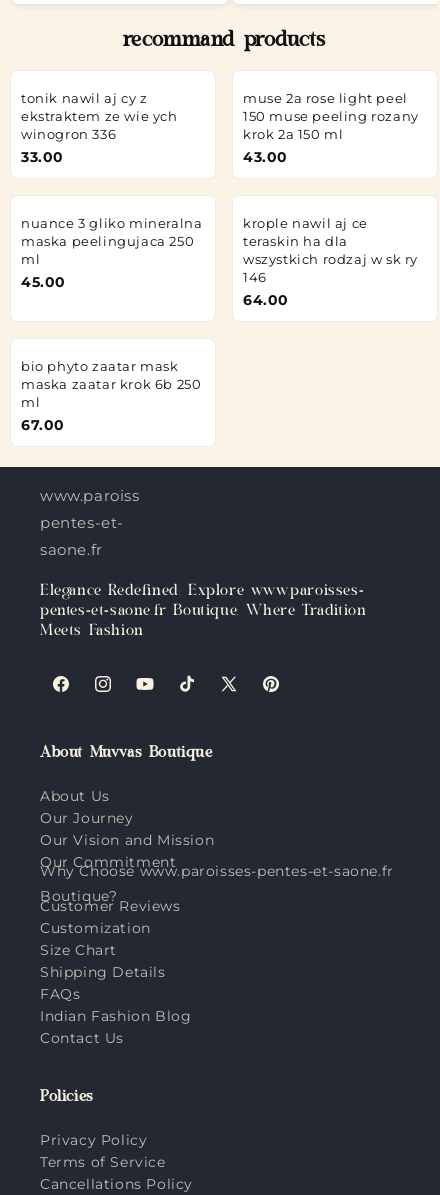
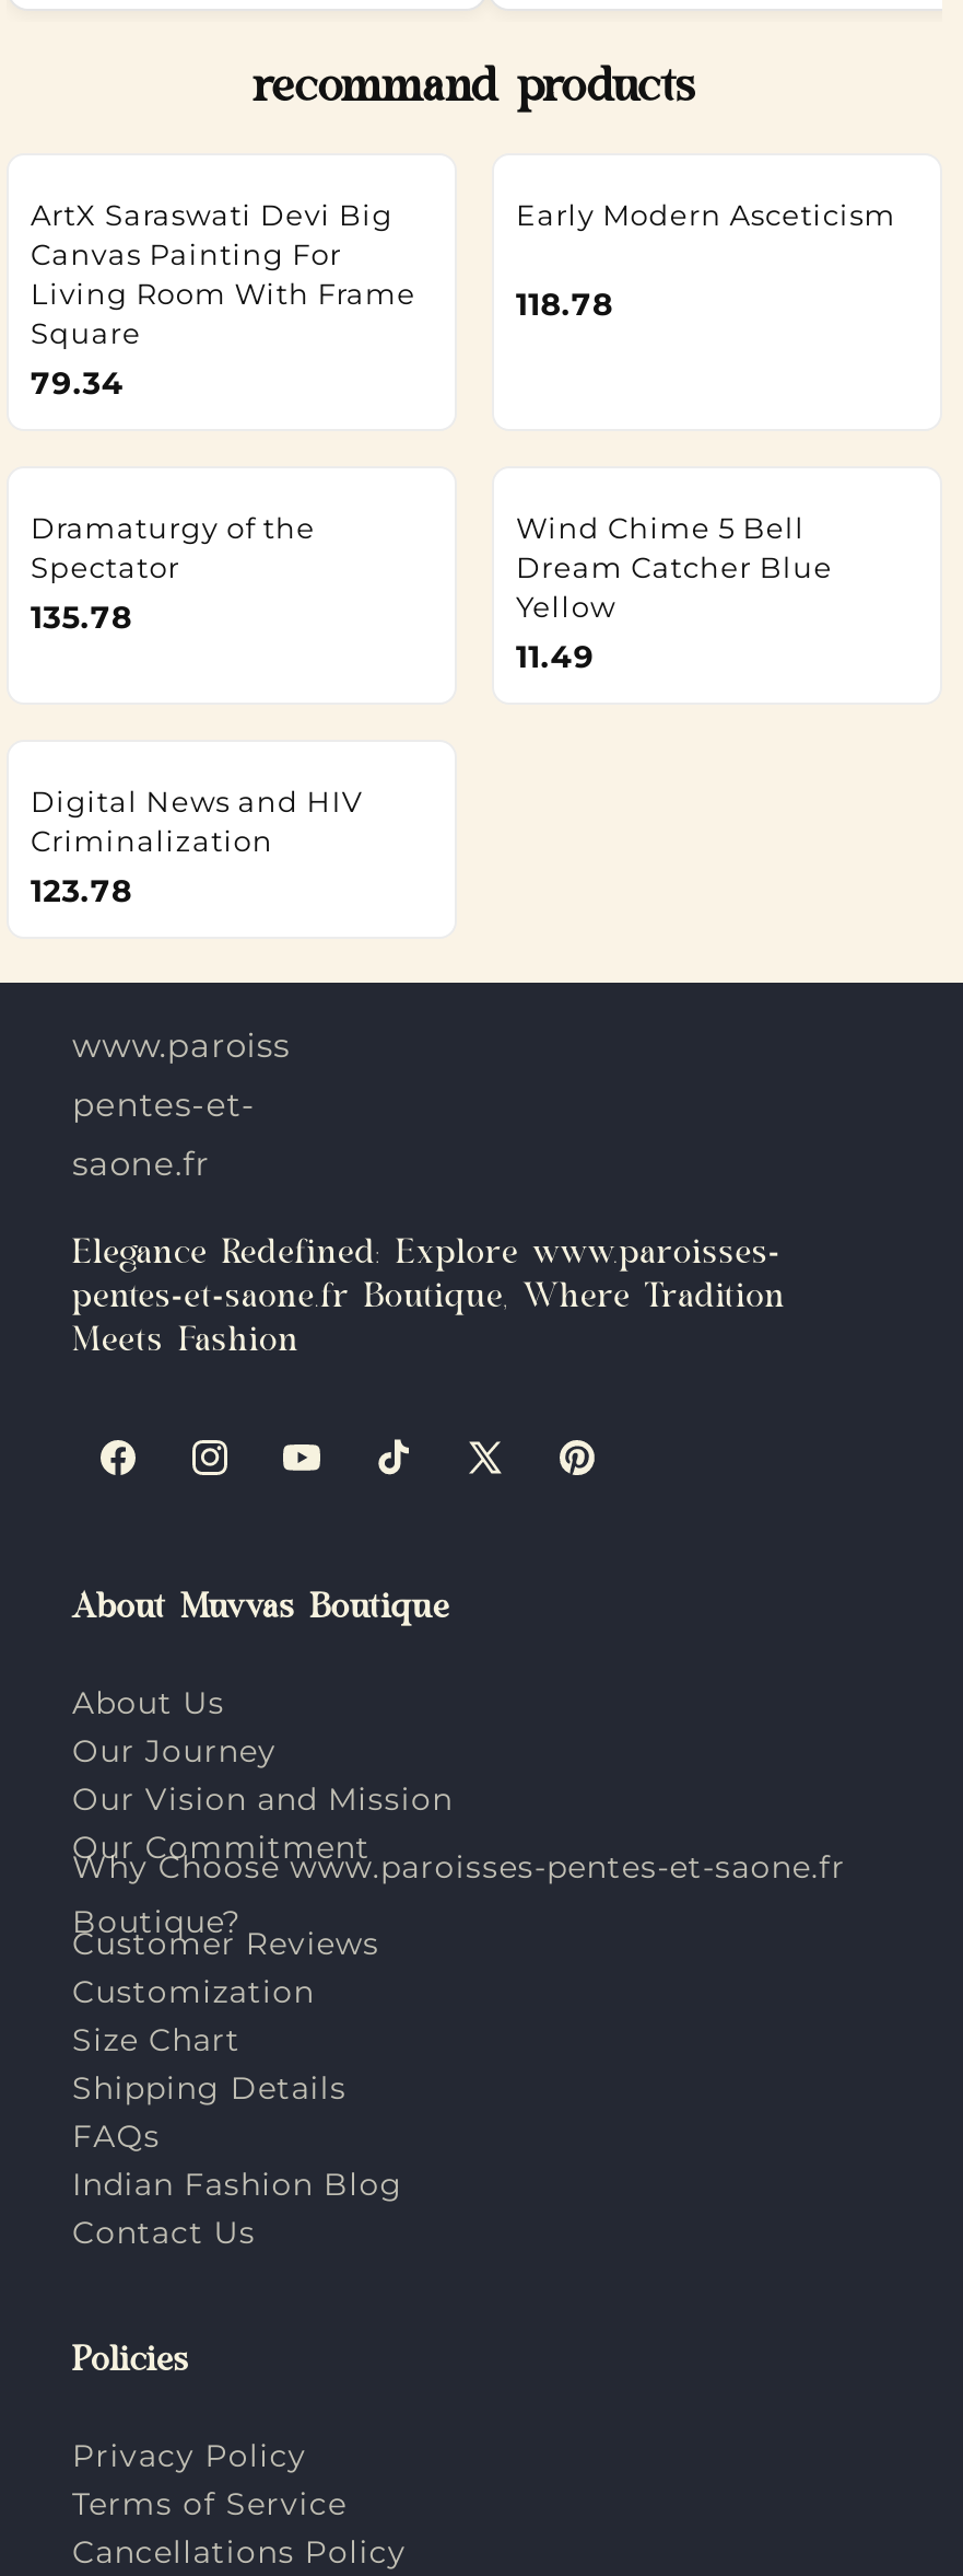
[21,89,178,165] tonik nawil aj cy z | ekstraktem ze wie ych | winogron 336 | 33.00 -> [31,196,416,402] ArtX Saraswati Devi Big | Canvas Painting For | Living Room With Frame | Square | 79.34
[243,89,419,165] muse 2a rose light peel | 150 muse peeling rozany | krok 2a 150 ml | 43.00 -> [516,196,896,323] Early Modern Asceticism | 118.78
[21,214,202,290] nuance 3 gliko mineralna | maska peelingujaca 250 | ml | 45.00 -> [31,509,315,636] Dramaturgy of the | Spectator | 135.78
[243,214,418,308] krople nawil aj ce | teraskin ha dla | wszystkich rodzaj w sk ry | 146 | 64.00 -> [516,509,832,675] Wind Chime 5 Bell | Dream Catcher Blue | Yellow | 11.49
[21,357,201,433] bio phyto zaatar mask | maska zaatar krok 6b 250 | ml | 67.00 -> [31,782,363,909] Digital News and HIV | Criminalization | 123.78

